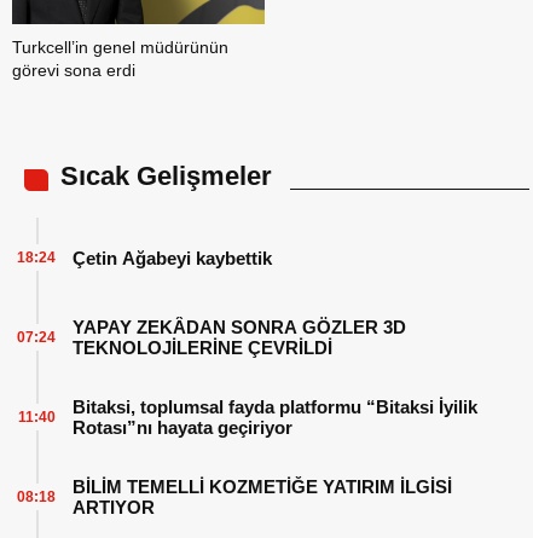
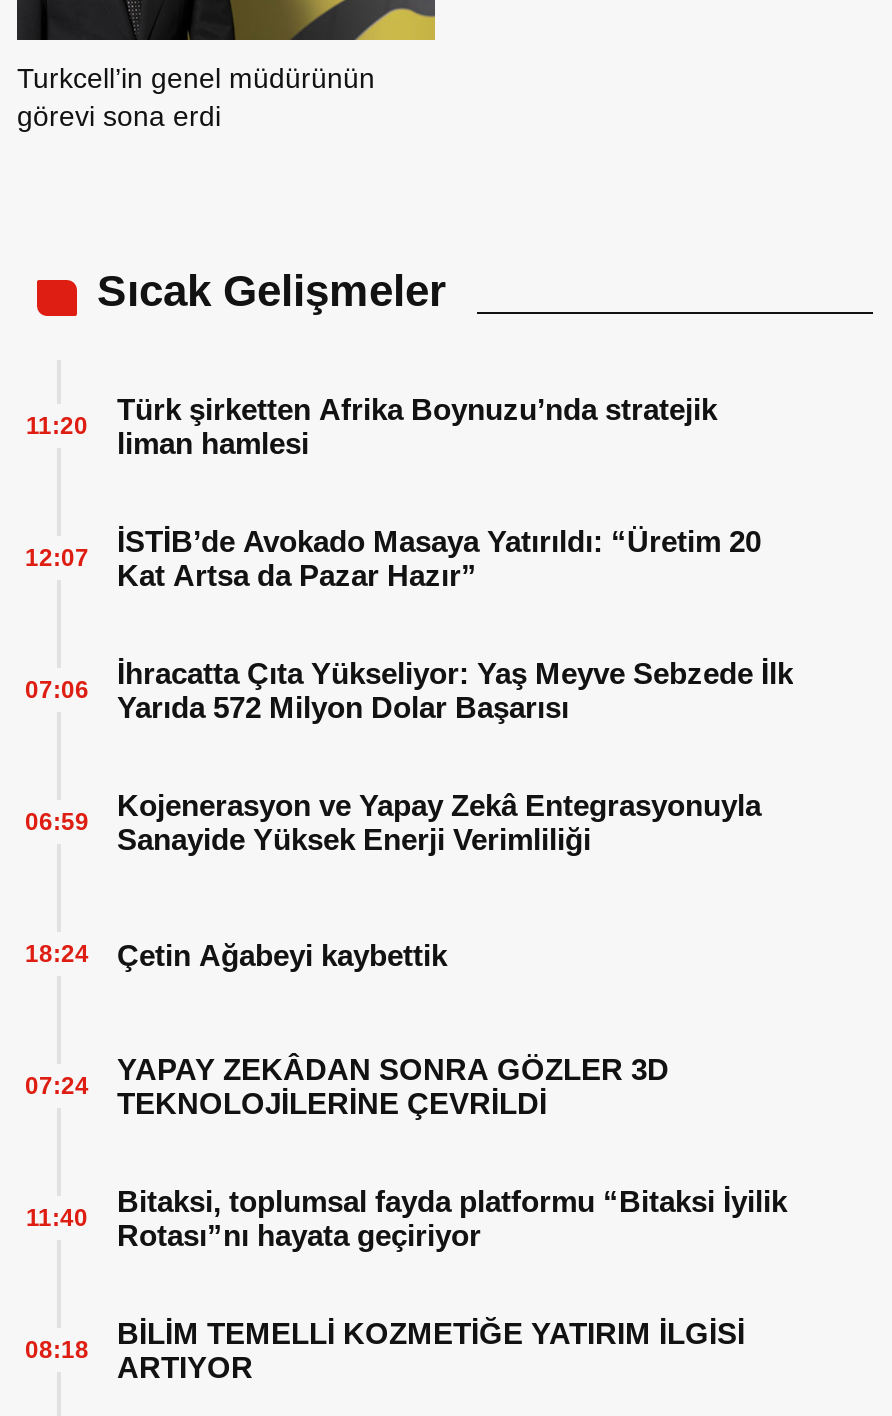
none -> [25,392,793,856] Türk şirketten Afrika Boynuzu’nda stratejik | liman hamlesi | 11:20 | İSTİB’de Avokado Masaya Yatırıldı: “Üretim 20 | Kat Artsa da Pazar Hazır” | 12:07 | İhracatta Çıta Yükseliyor: Yaş Meyve Sebzede İlk | Yarıda 572 Milyon Dolar Başarısı | 07:06 | Kojenerasyon ve Yapay Zekâ Entegrasyonuyla | Sanayide Yüksek Enerji Verimliliği | 06:59

